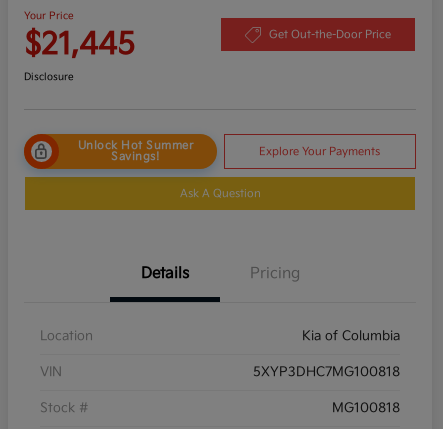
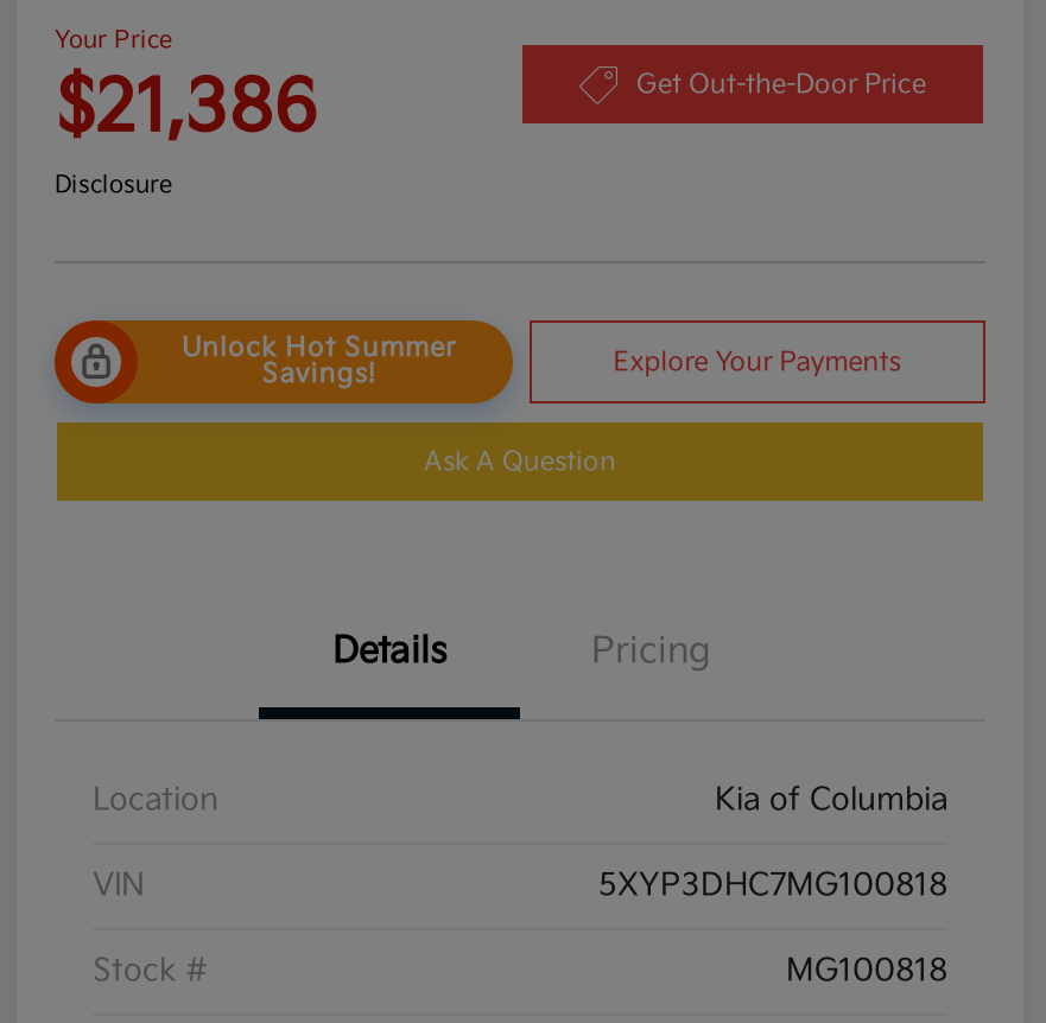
[24,27,135,63] $21,445 -> [55,66,318,151] $21,386

